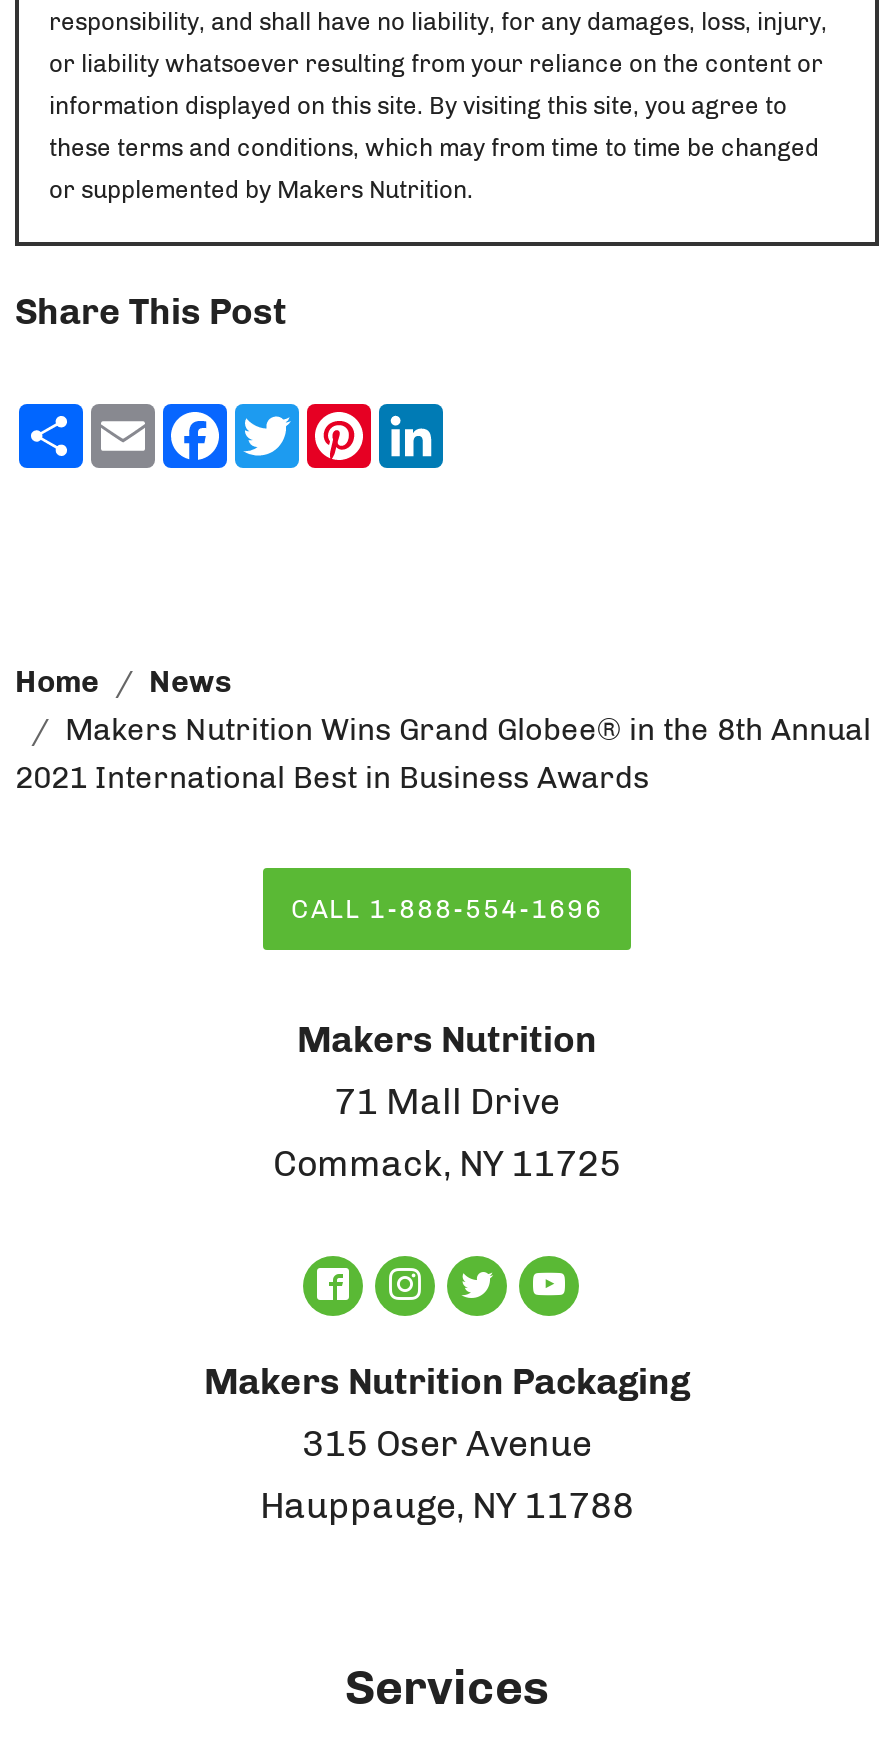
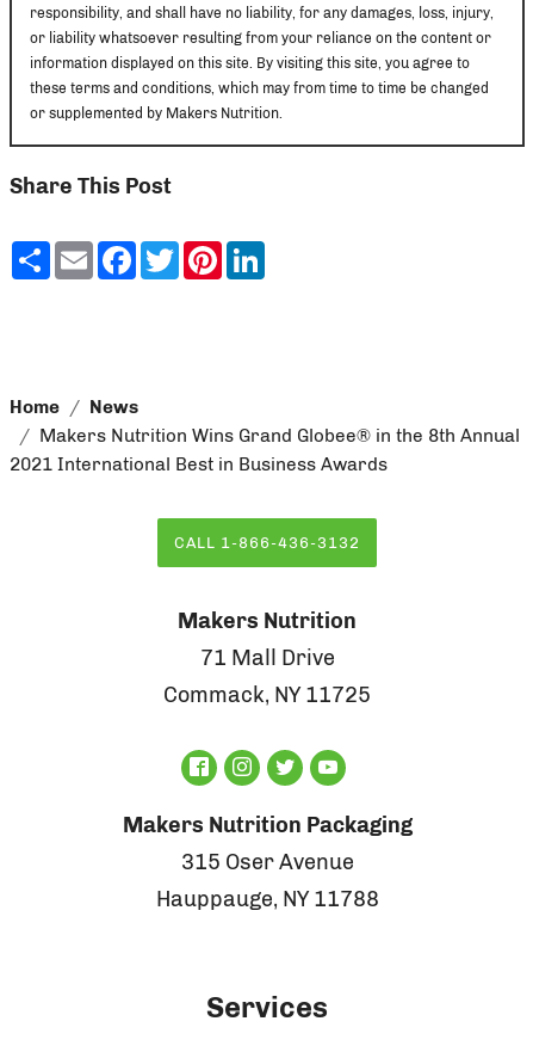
[291,894,603,924] CALL 1-888-554-1696 -> [174,534,360,552] CALL 1-866-436-3132

